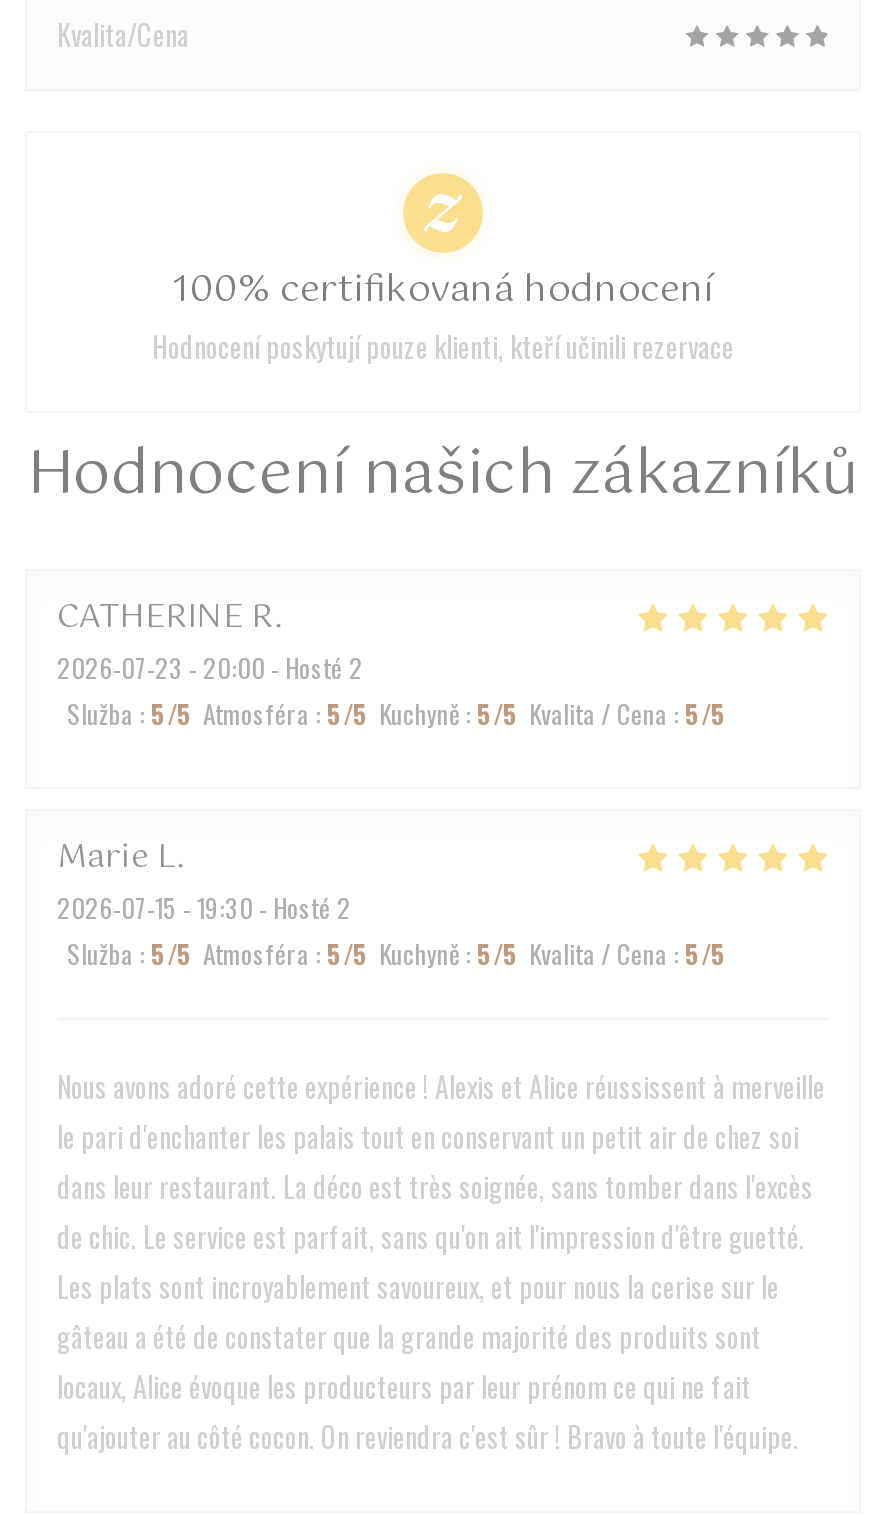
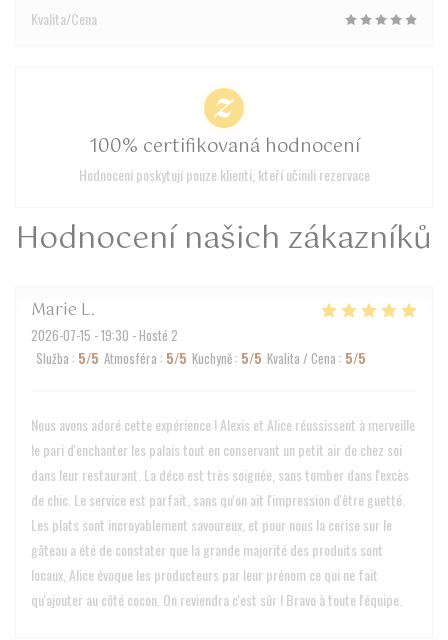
[57,591,727,733] CATHERINE R | 2026-07-23 - 20:00 - Hosté 2 | Služba: 5/5 Atmosféra: 5/5 Kuchyně: 5/5 Kvalita / Cena: 5/5 -> none

